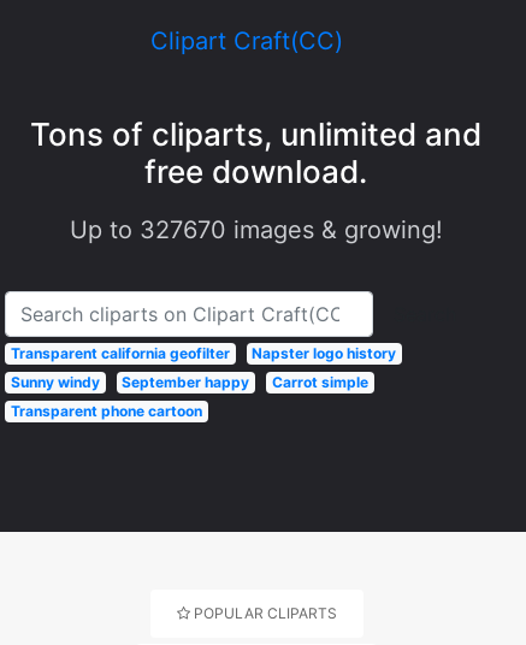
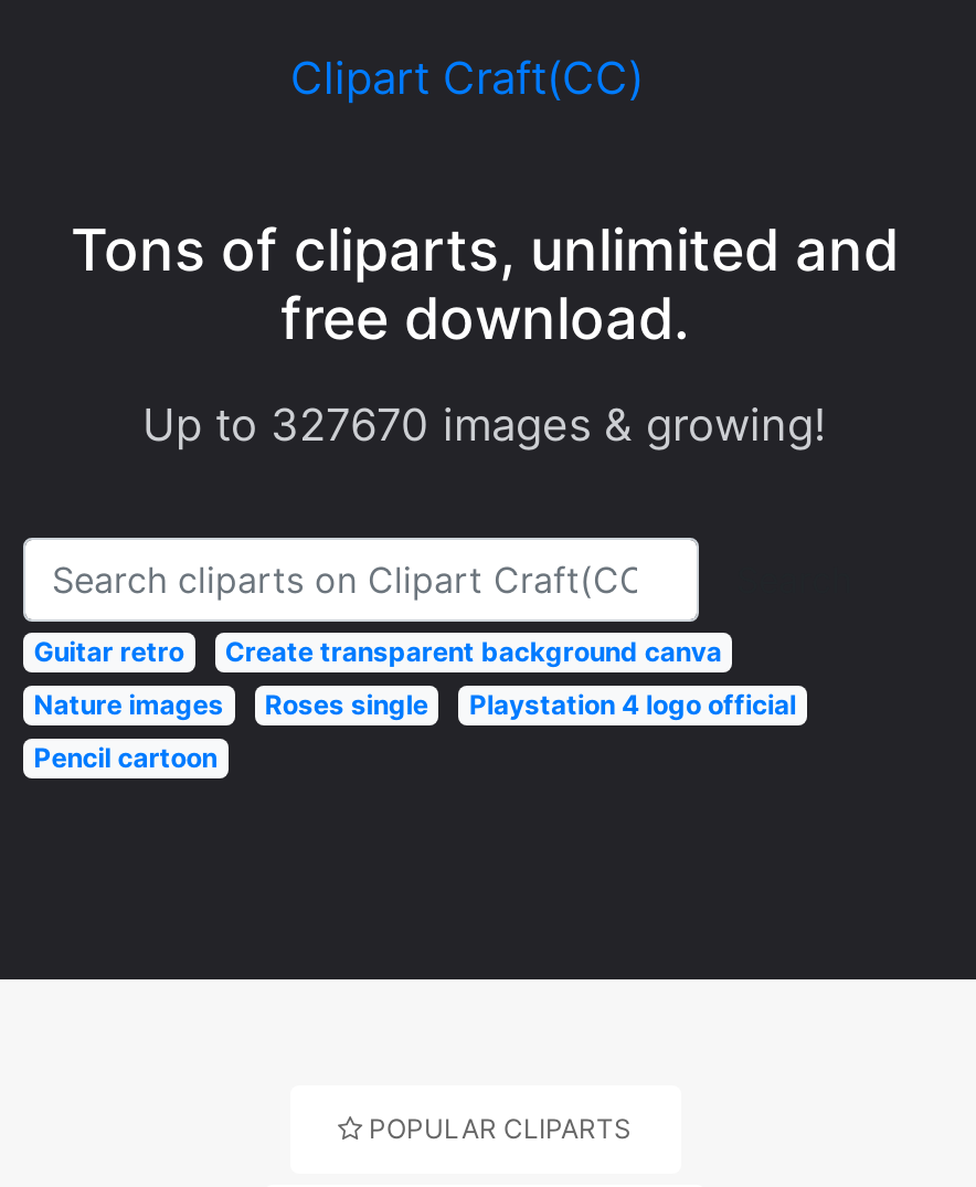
[11,344,396,362] Transparent california geofilter | Napster logo history -> [34,635,722,668] Guitar retro | Create transparent background canva
[11,373,368,391] Sunny windy | September happy | Carrot simple -> [34,688,796,721] Nature images | Roses single | Playstation 4 logo official
[11,402,202,420] Transparent phone cartoon -> [34,741,217,774] Pencil cartoon

